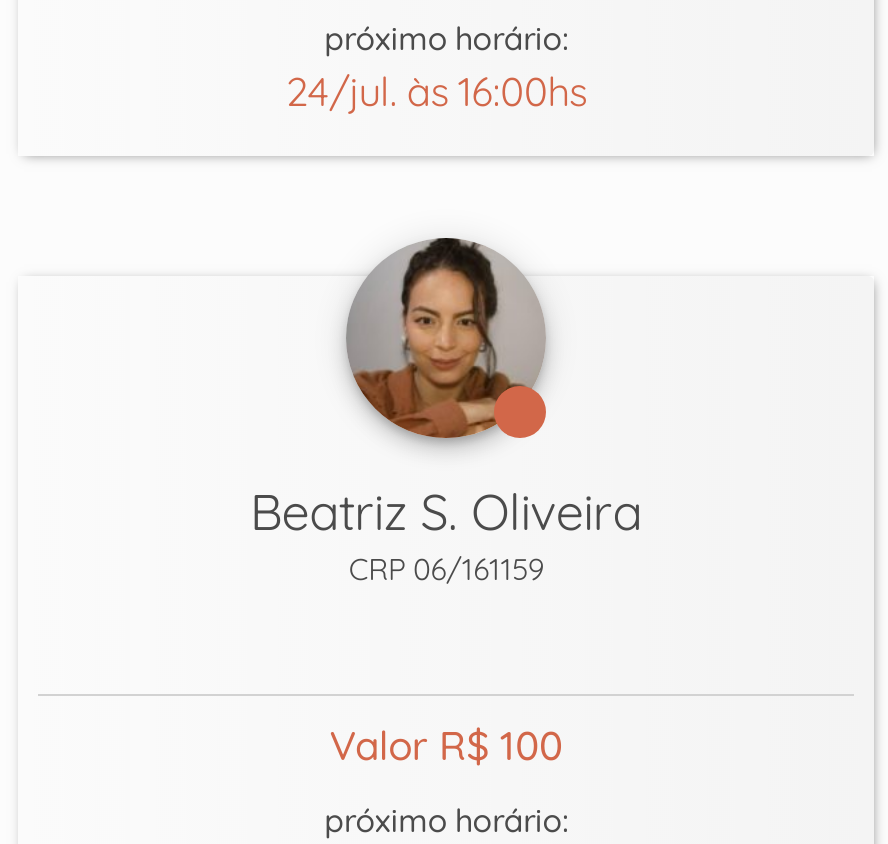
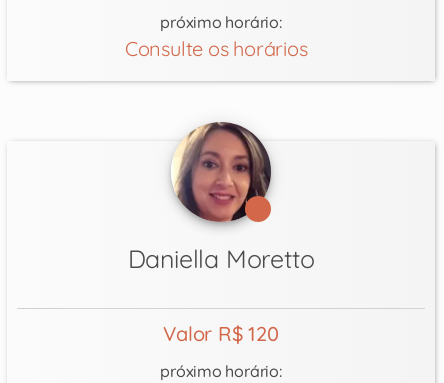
[286,66,606,116] 24/jul. às 16:00hs -> [125,36,317,61] Consulte os horários
[344,236,544,438] [image] -> [172,121,271,193] [image]
[250,480,642,588] Beatriz S. Oliveira | CRP 06/161159 -> [128,243,314,274] Daniella Moretto
[330,720,562,770] Valor R$ 100 -> [163,321,279,346] Valor R$ 120

